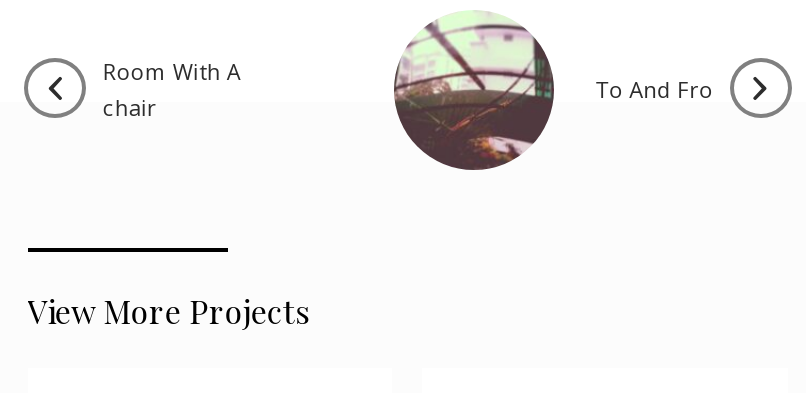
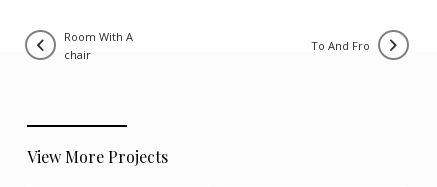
[392,10,556,172] [image] -> none

